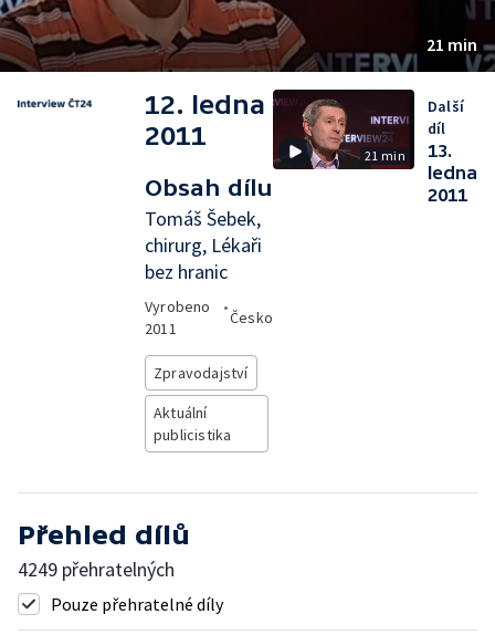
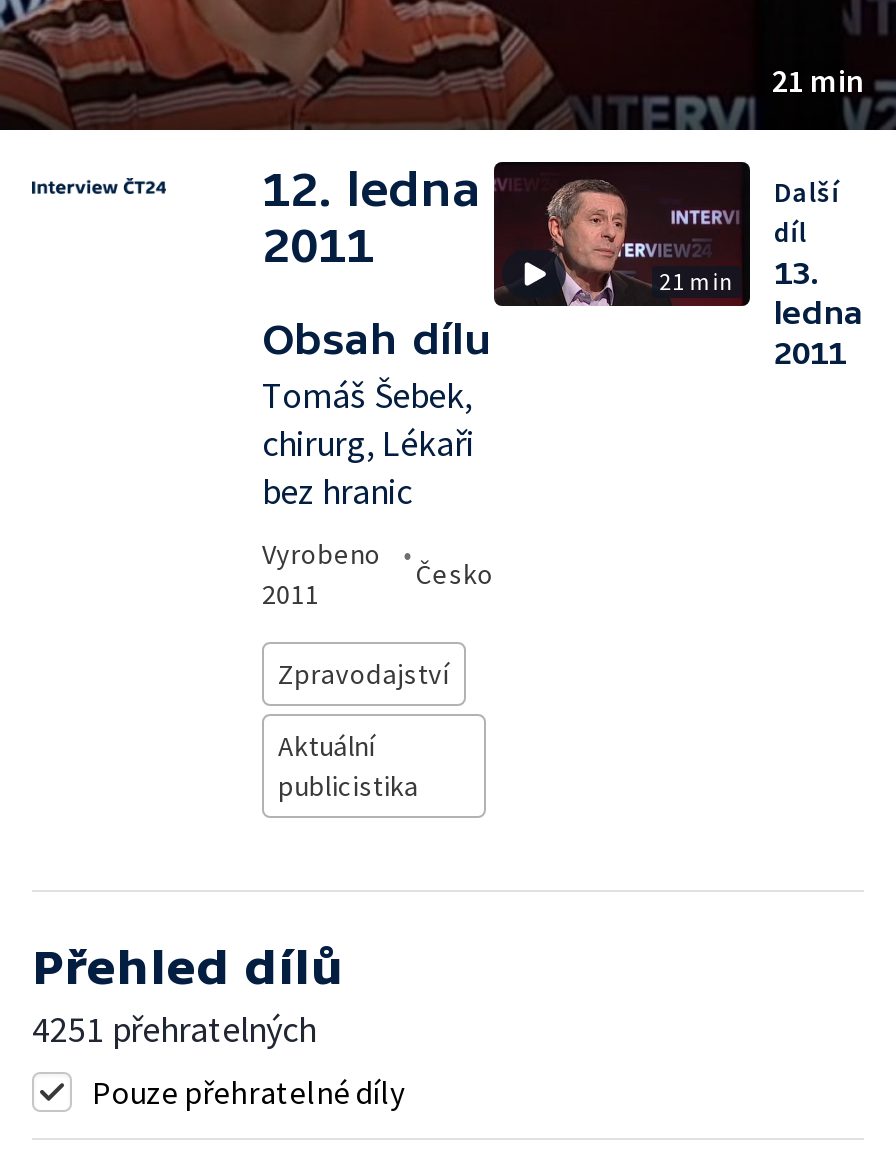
[18,556,175,582] 4249 přehratelných -> [32,1006,316,1052] 4251 přehratelných

